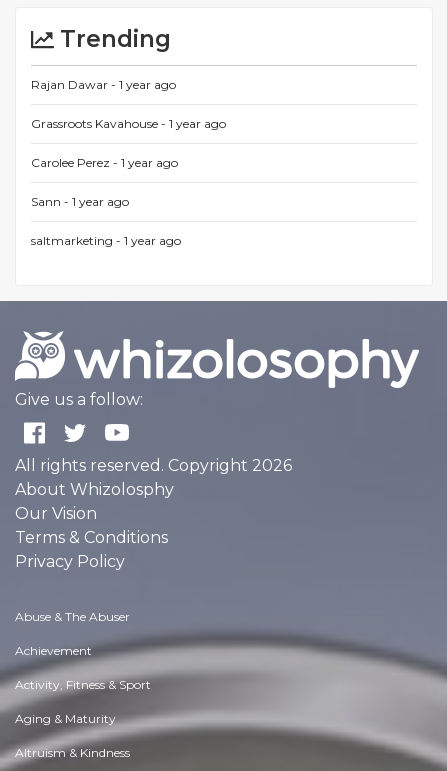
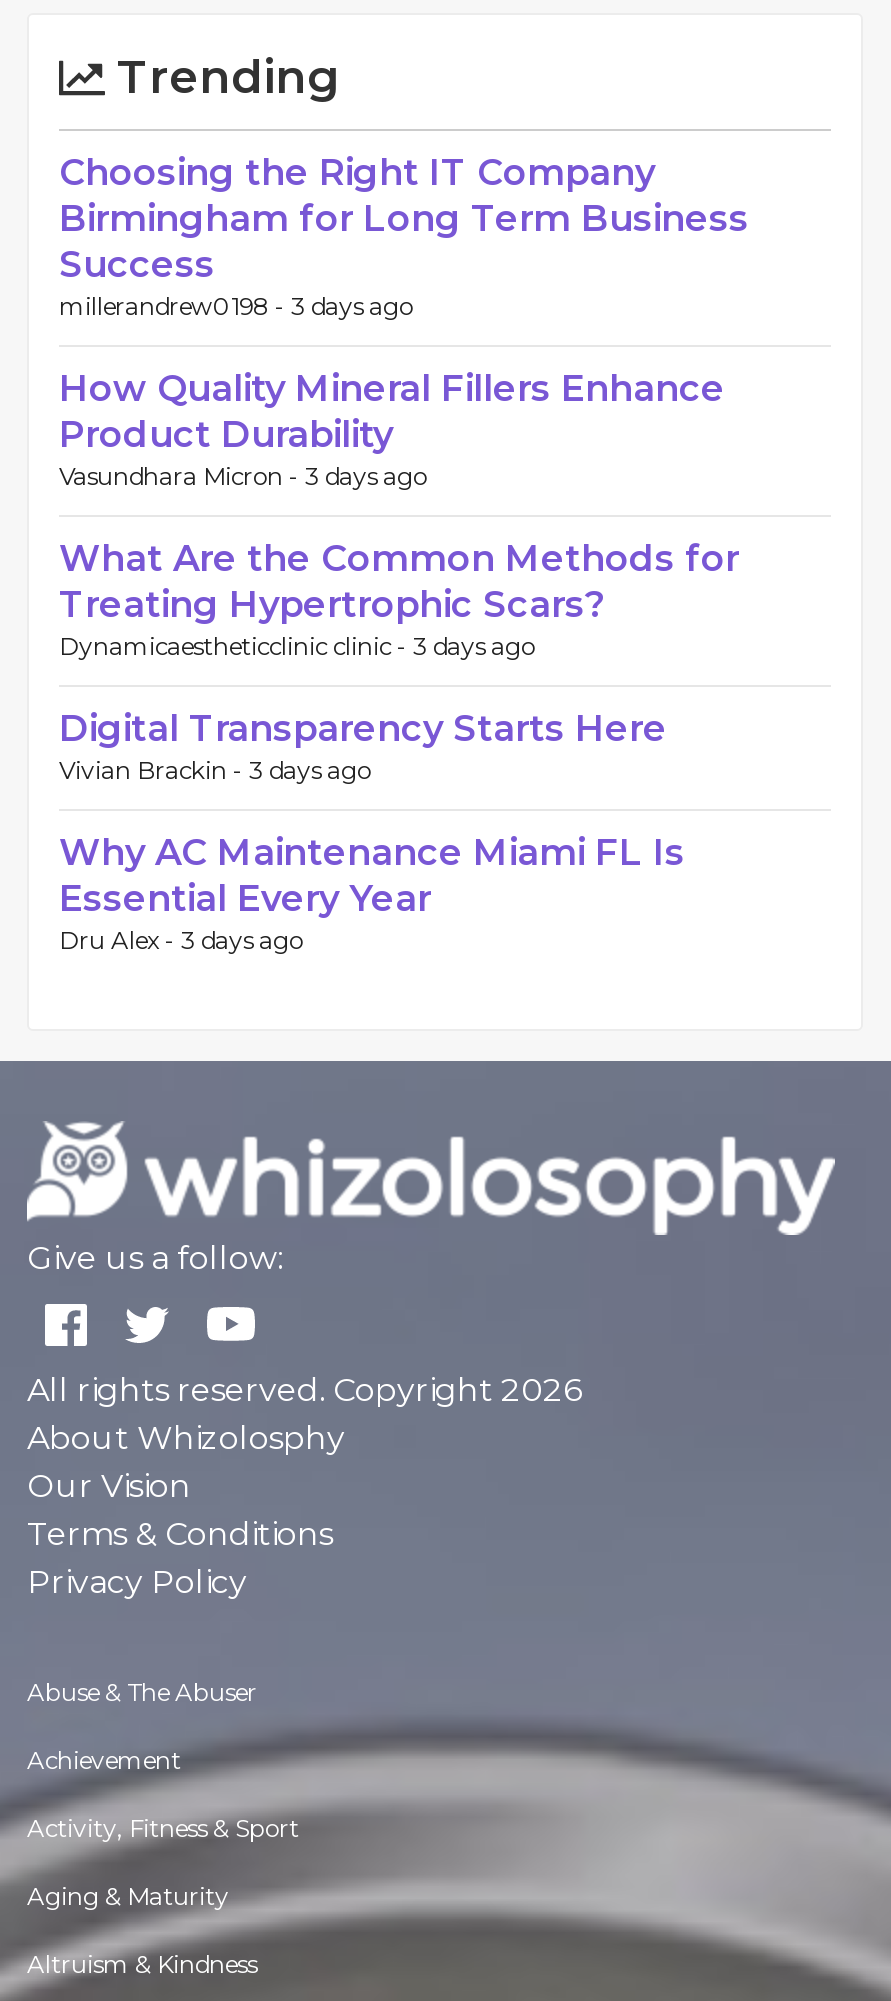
[31,77,176,92] Rajan Dawar - 1 year ago -> [59,151,749,321] Choosing the Right IT Company | Birmingham for Long Term Business | Success | millerandrew0198 - 3 days ago
[31,116,226,131] Grassroots Kavahouse - 1 year ago -> [59,367,725,491] How Quality Mineral Fillers Enhance | Product Durability | Vasundhara Micron - 3 days ago
[31,155,178,170] Carolee Perez - 1 year ago -> [59,537,739,661] What Are the Common Methods for | Treating Hypertrophic Scars? | Dynamicaestheticclinic clinic - 3 days ago
[31,194,129,209] Sann - 1 year ago -> [59,707,667,785] Digital Transparency Starts Here | Vivian Brackin - 3 days ago
[31,233,181,248] saltmarketing - 1 year ago -> [59,831,685,955] Why AC Maintenance Miami FL Is | Essential Every Year | Dru Alex - 3 days ago

